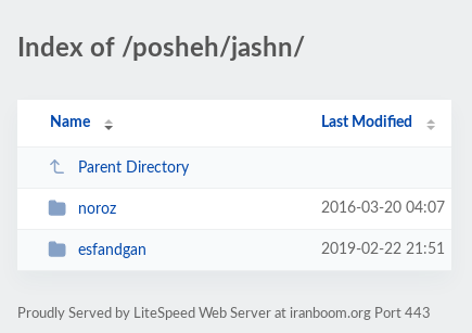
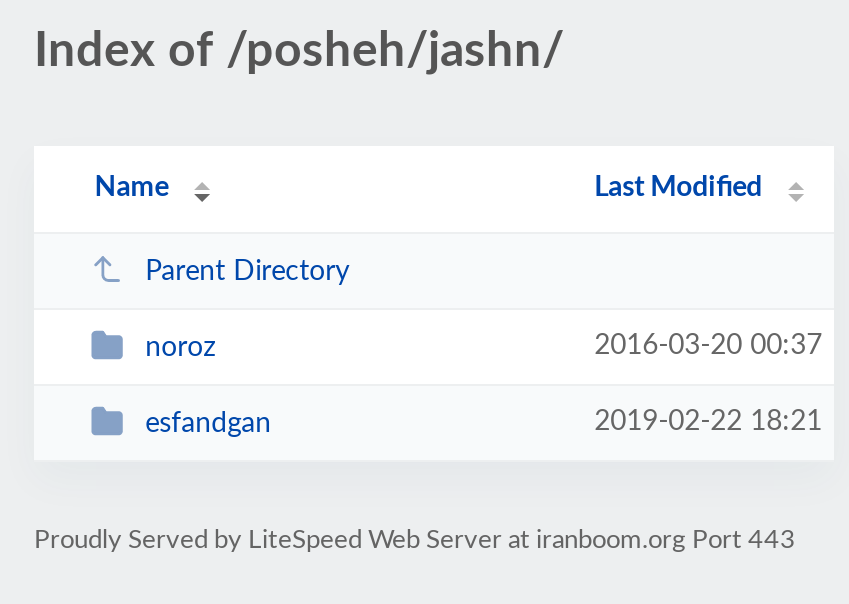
[321,201,445,216] 2016-03-20 04:07 -> [594,332,822,360] 2016-03-20 00:37
[321,242,445,257] 2019-02-22 21:51 -> [594,408,822,436] 2019-02-22 18:21

